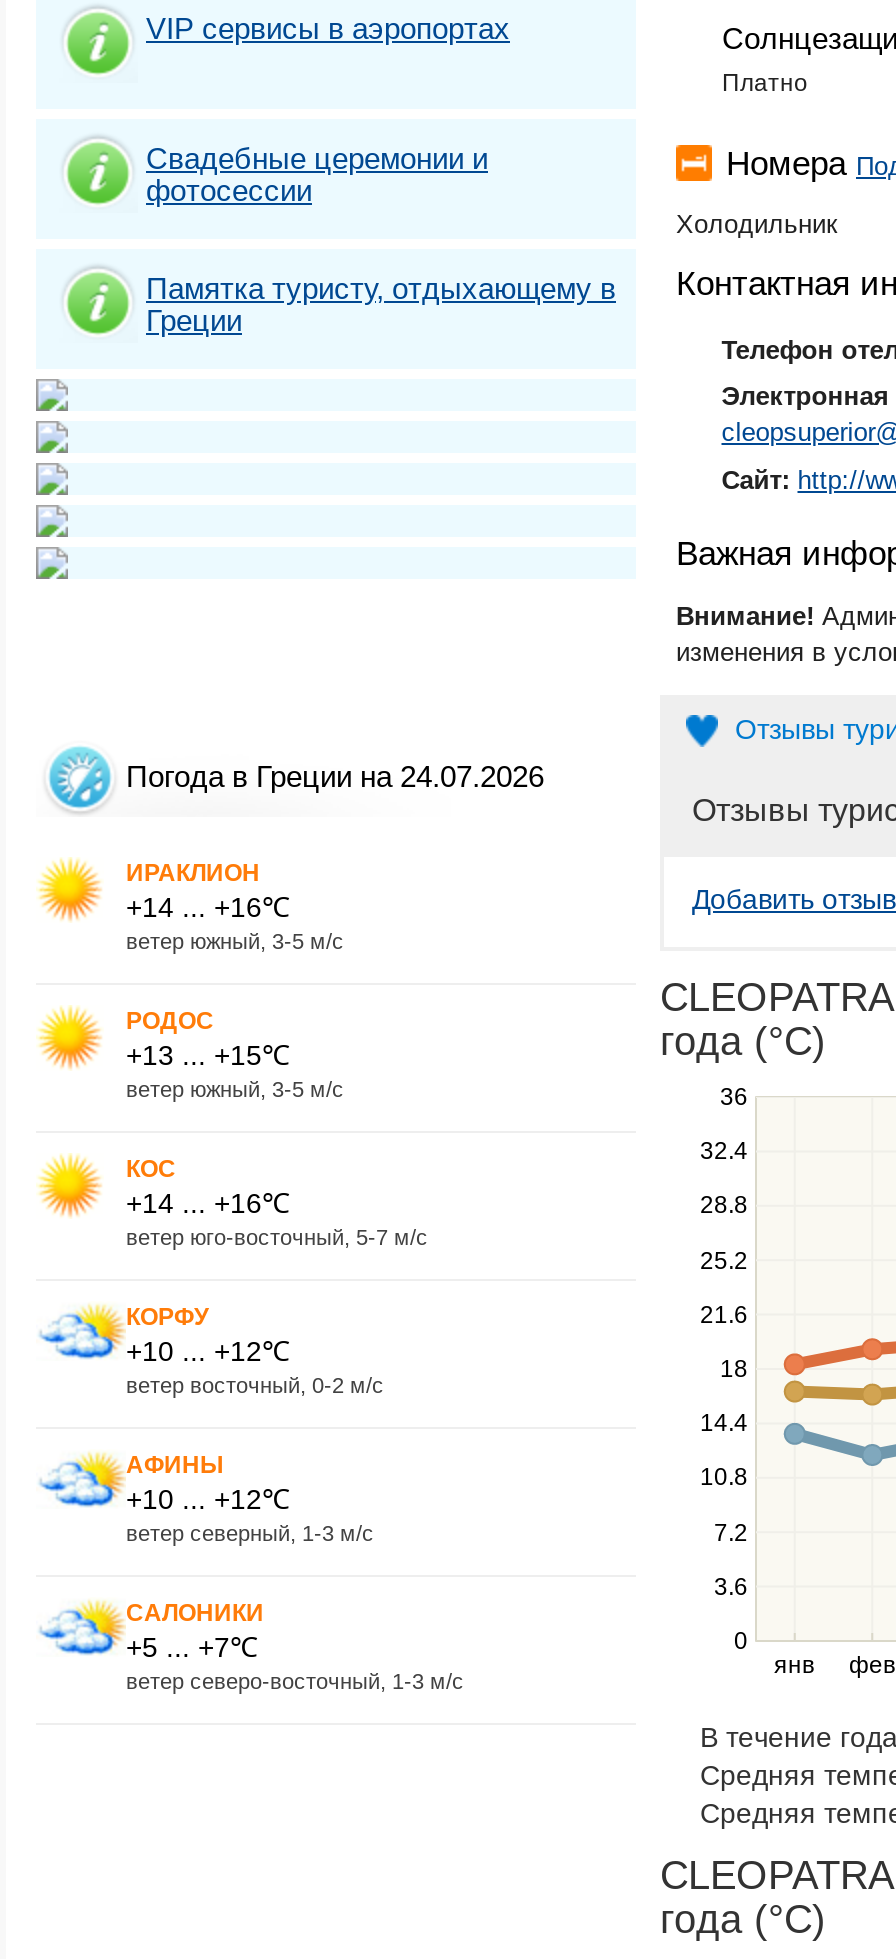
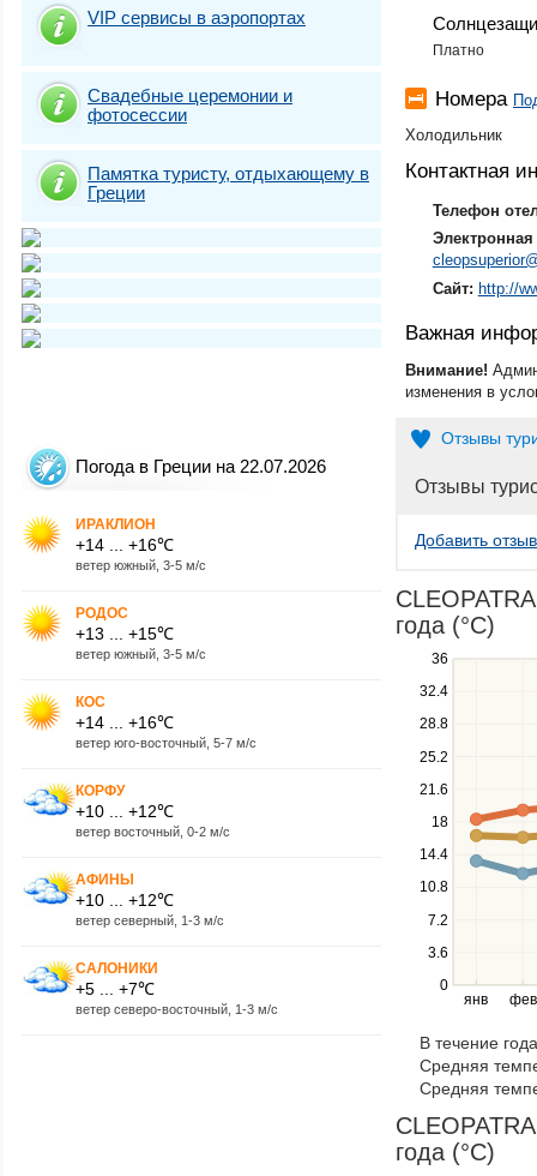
[126,759,544,793] Погода в Греции на 24.07.2026 -> [76,456,326,476] Погода в Греции на 22.07.2026

